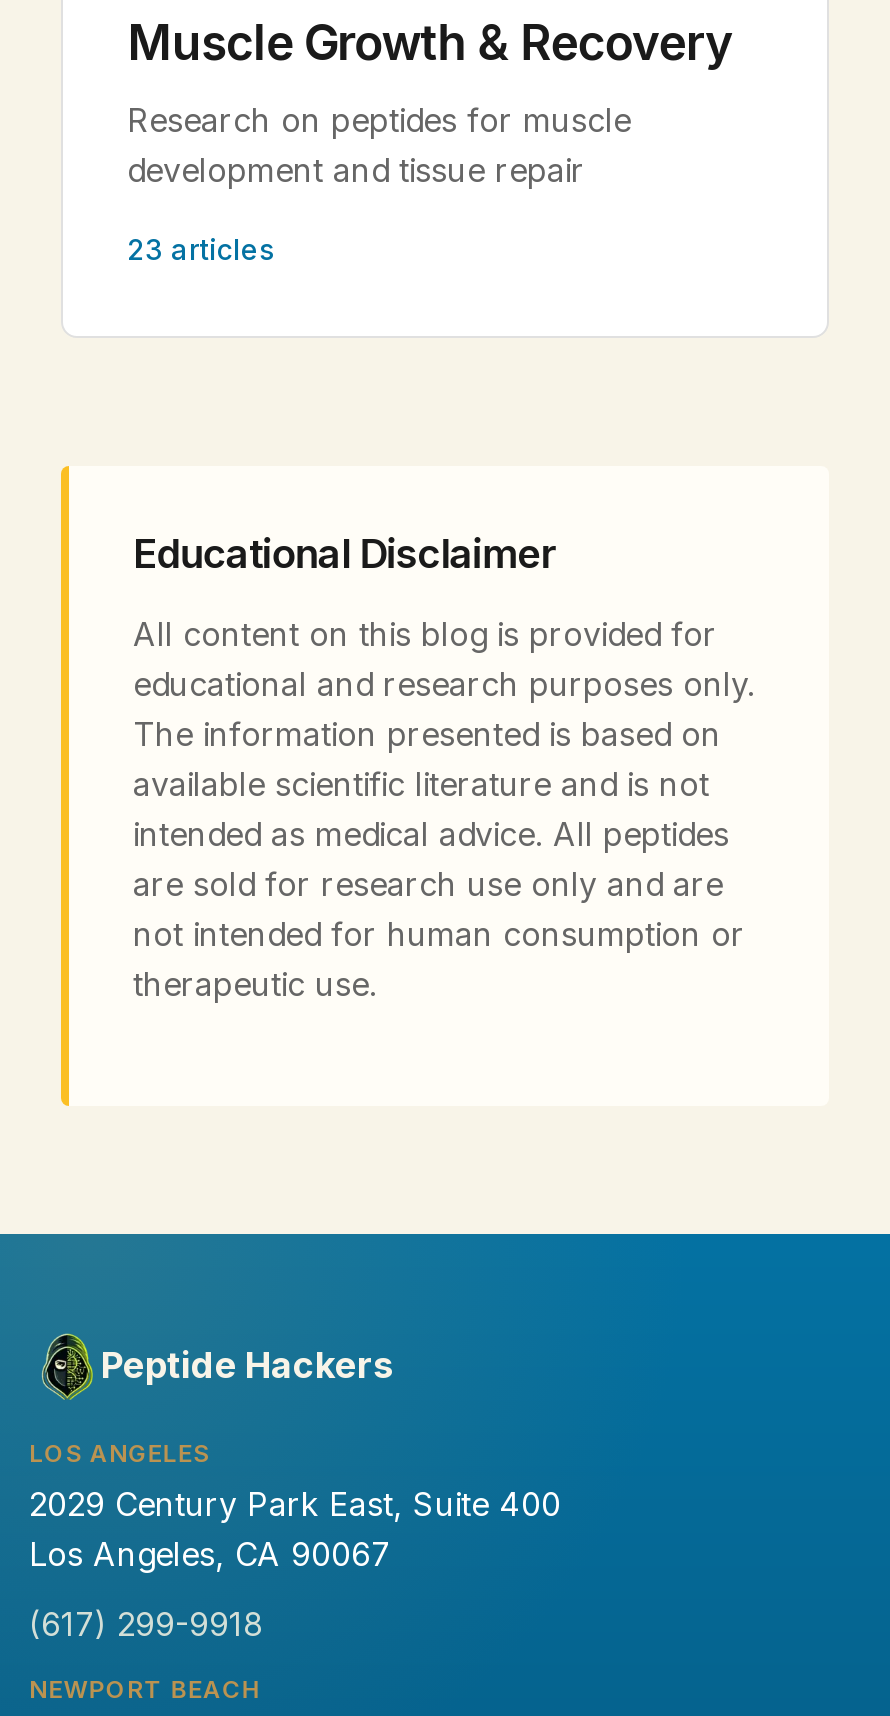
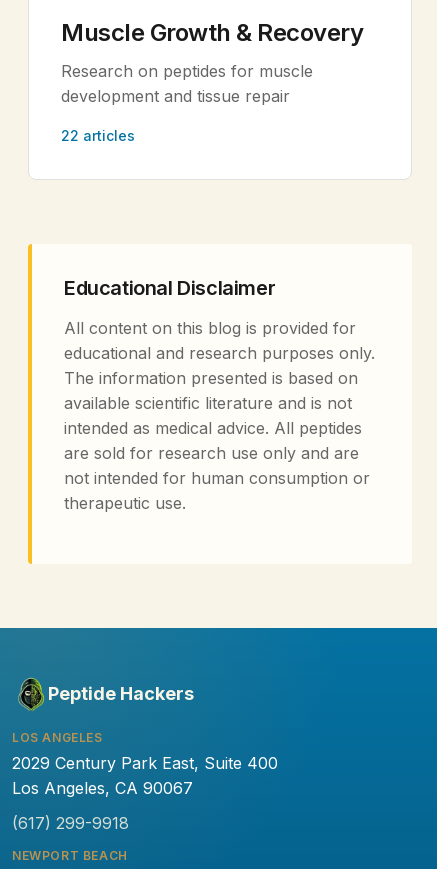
[127,232,275,266] 23 articles -> [61,127,135,144] 22 articles

